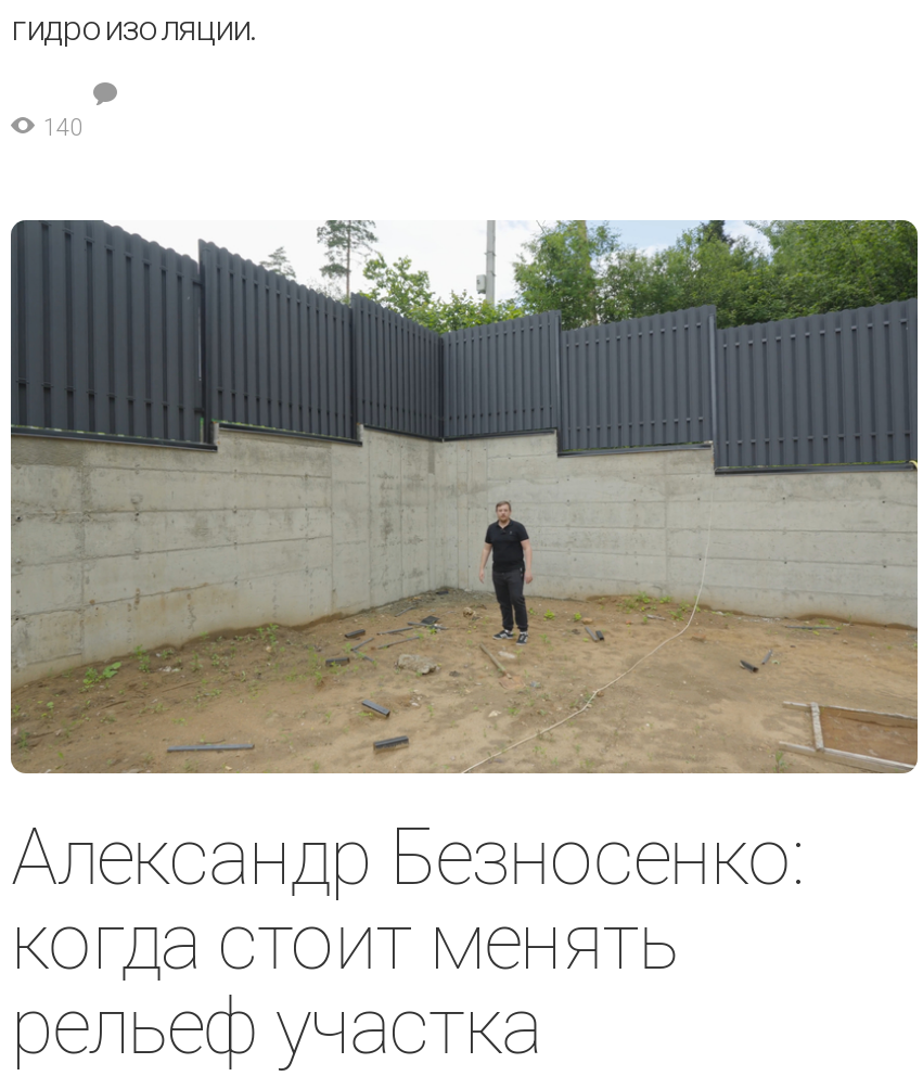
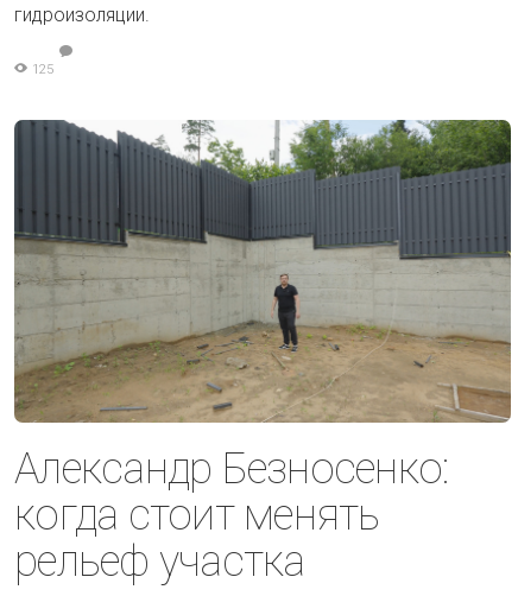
[43,113,82,142] 140 -> [32,62,53,78] 125

